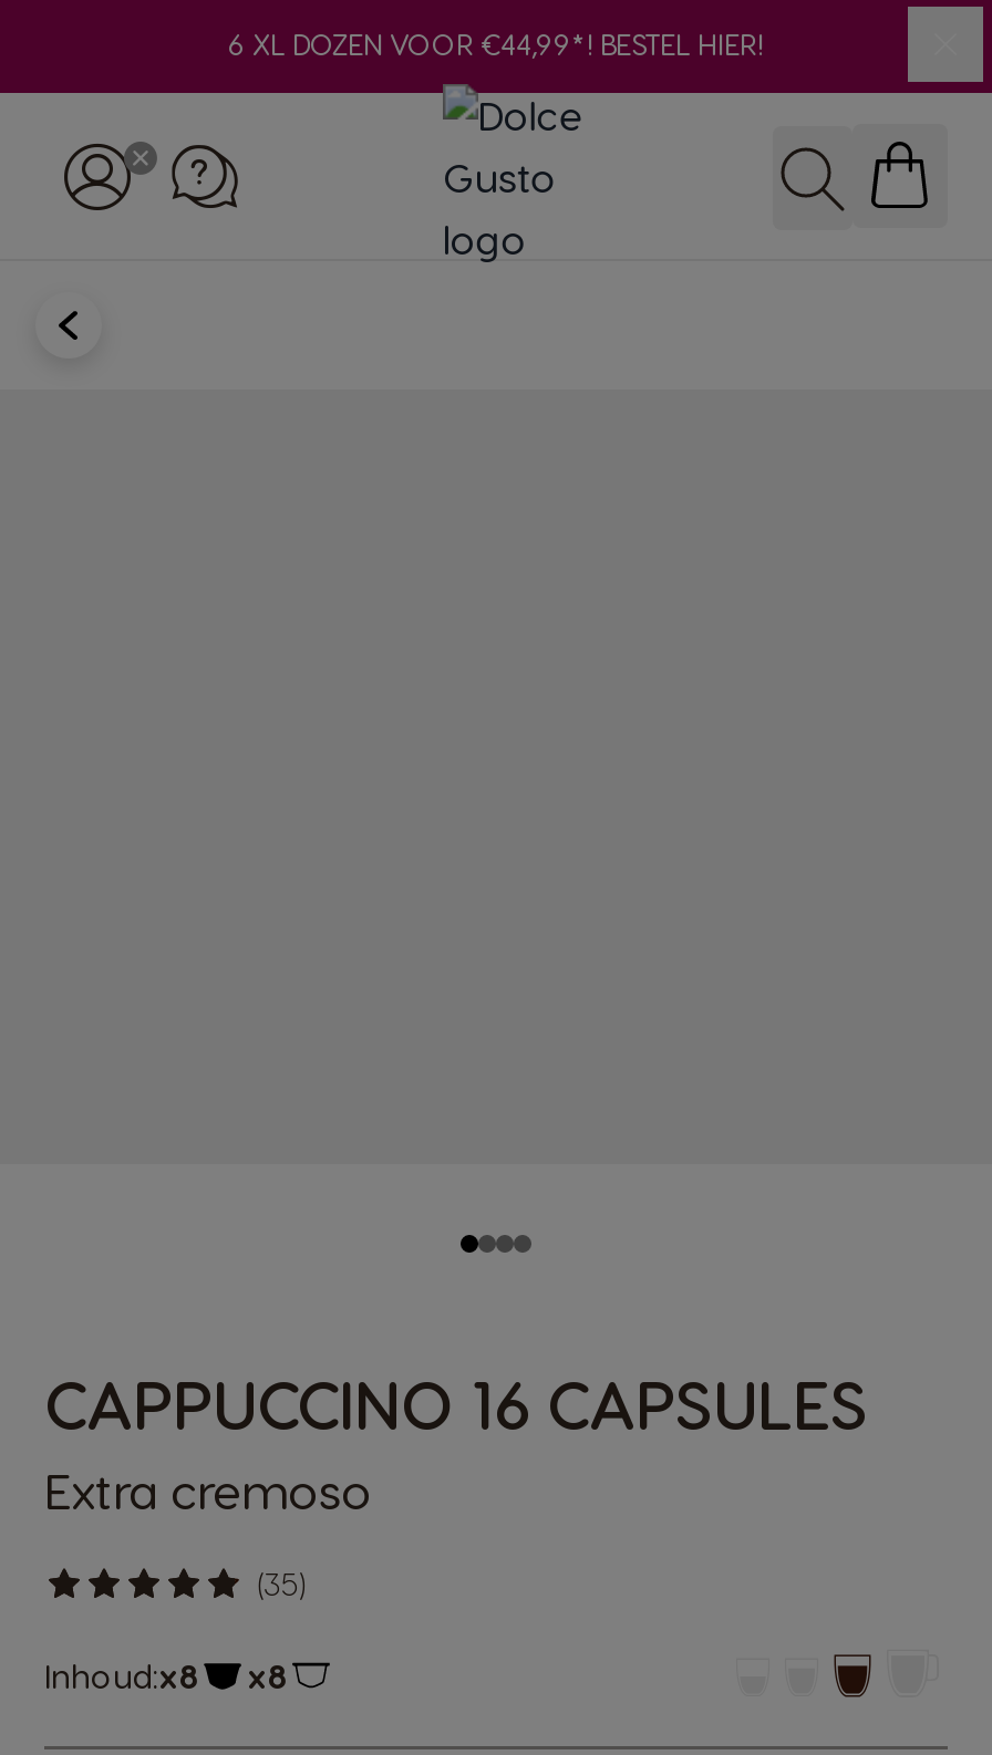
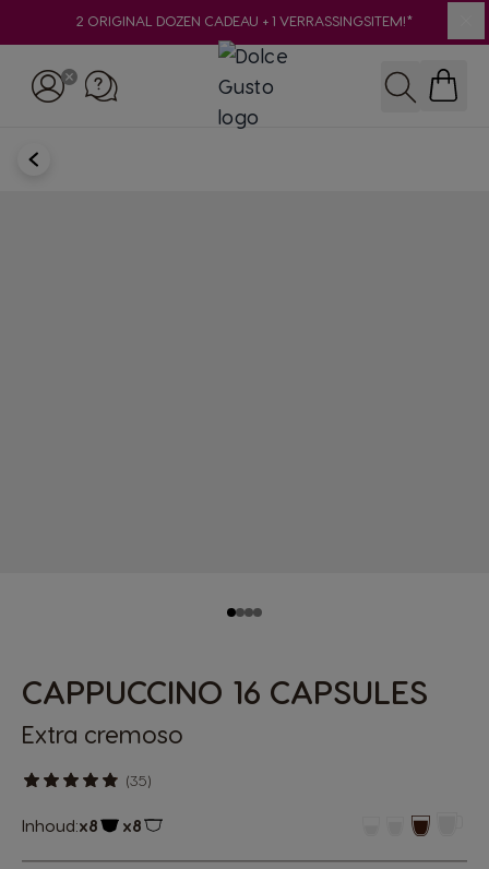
[228,27,764,60] 6 XL DOZEN VOOR €44,99*! BESTEL HIER! -> [76,12,413,28] 2 ORIGINAL DOZEN CADEAU + 1 VERRASSINGSITEM!*

